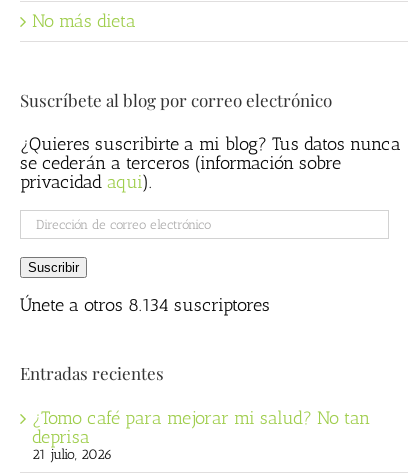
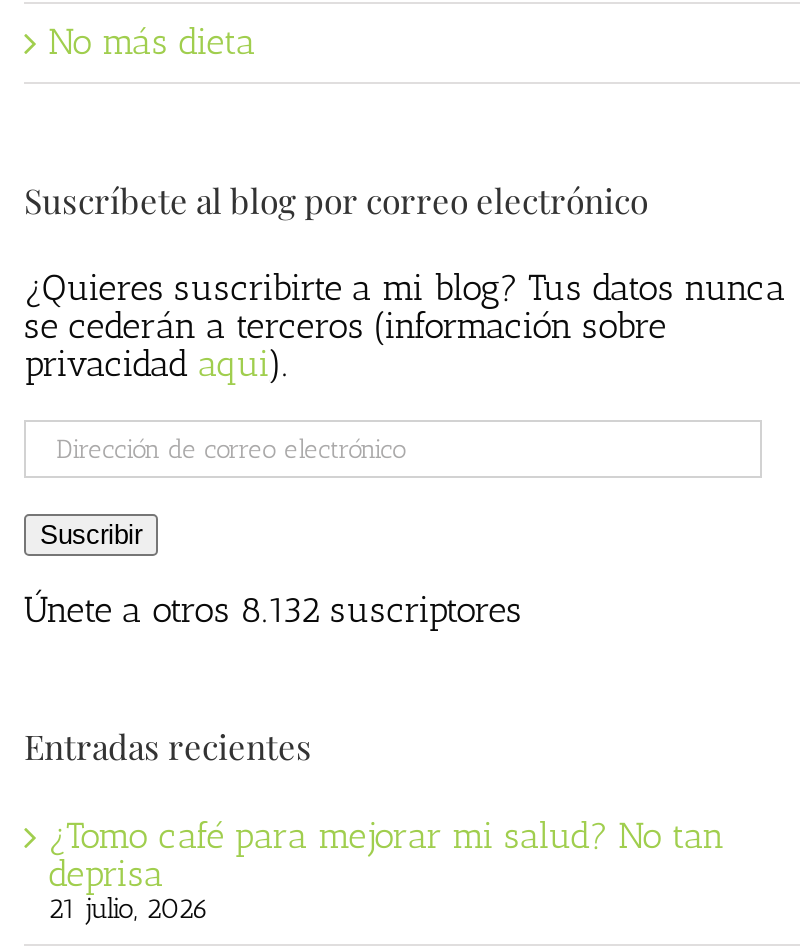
[20,294,270,316] Únete a otros 8.134 suscriptores -> [24,588,522,632] Únete a otros 8.132 suscriptores

